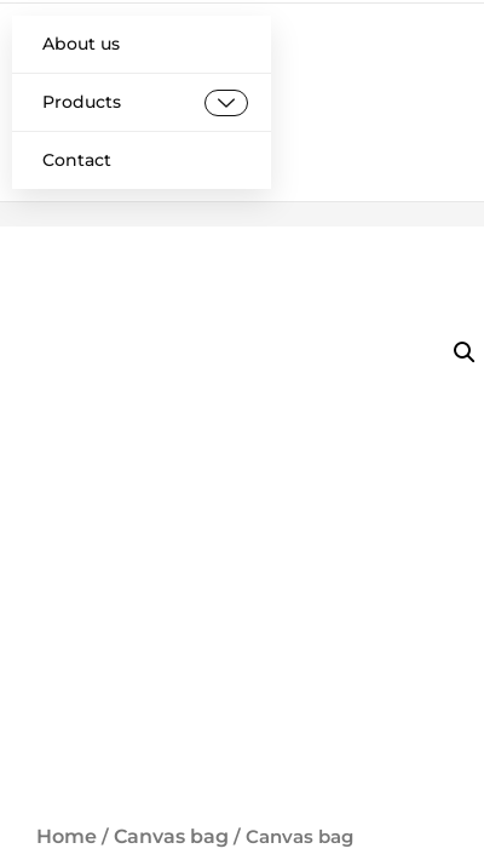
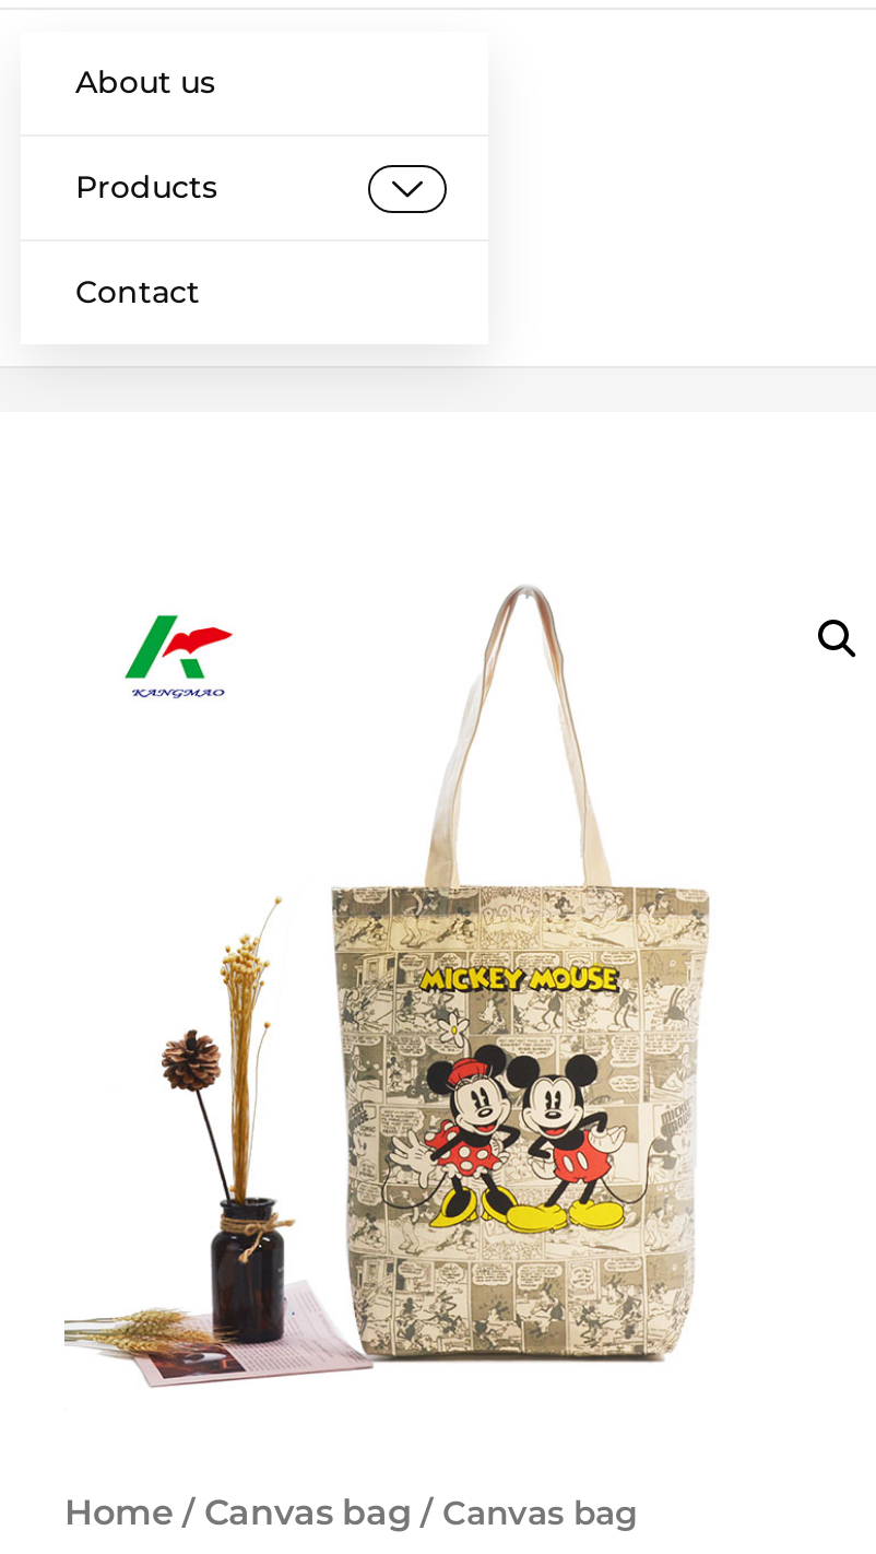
none -> [62,585,711,1389] [image]

